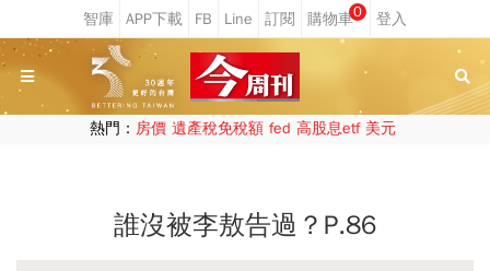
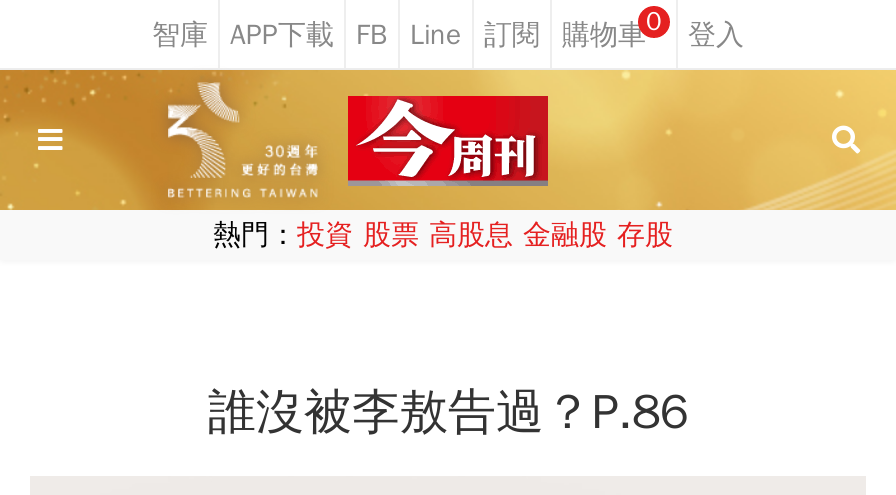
[89,119,395,138] 熱門：房價 遺產稅免稅額 fed 高股息etf 美元 -> [213,218,673,252] 熱門：投資 股票 高股息 金融股 存股

